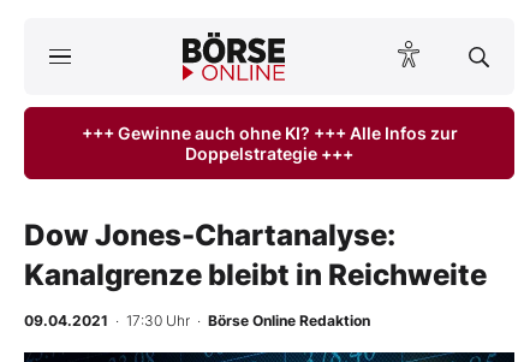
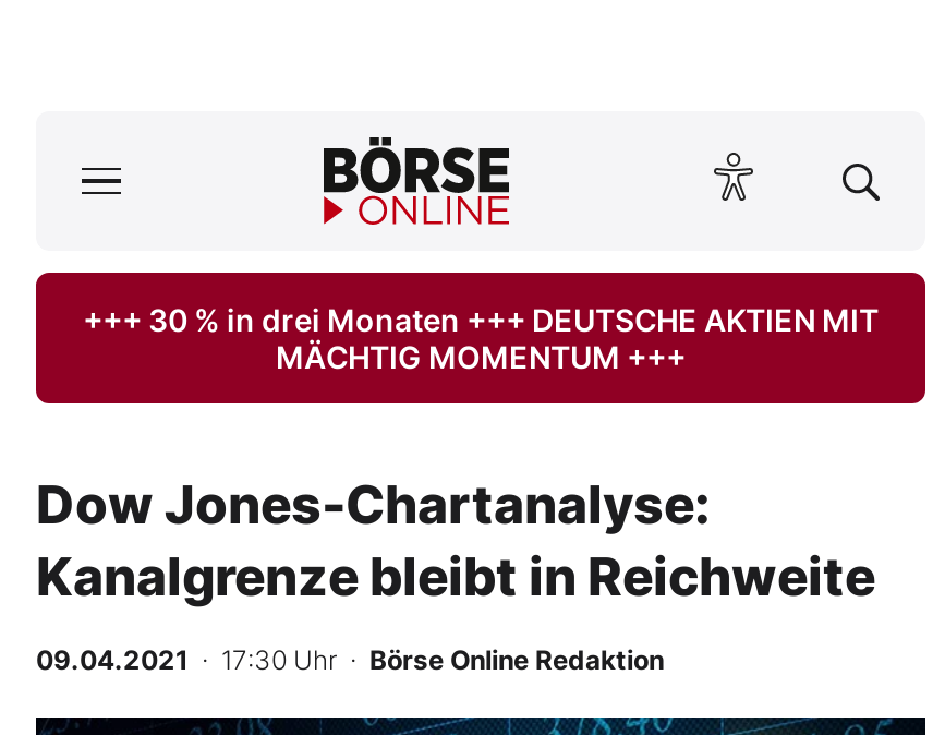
[81,123,457,164] +++ Gewinne auch ohne KI? +++ Alle Infos zur | Doppelstrategie +++ -> [83,301,879,375] +++ 30 % in drei Monaten +++ DEUTSCHE AKTIEN MIT | MÄCHTIG MOMENTUM +++

